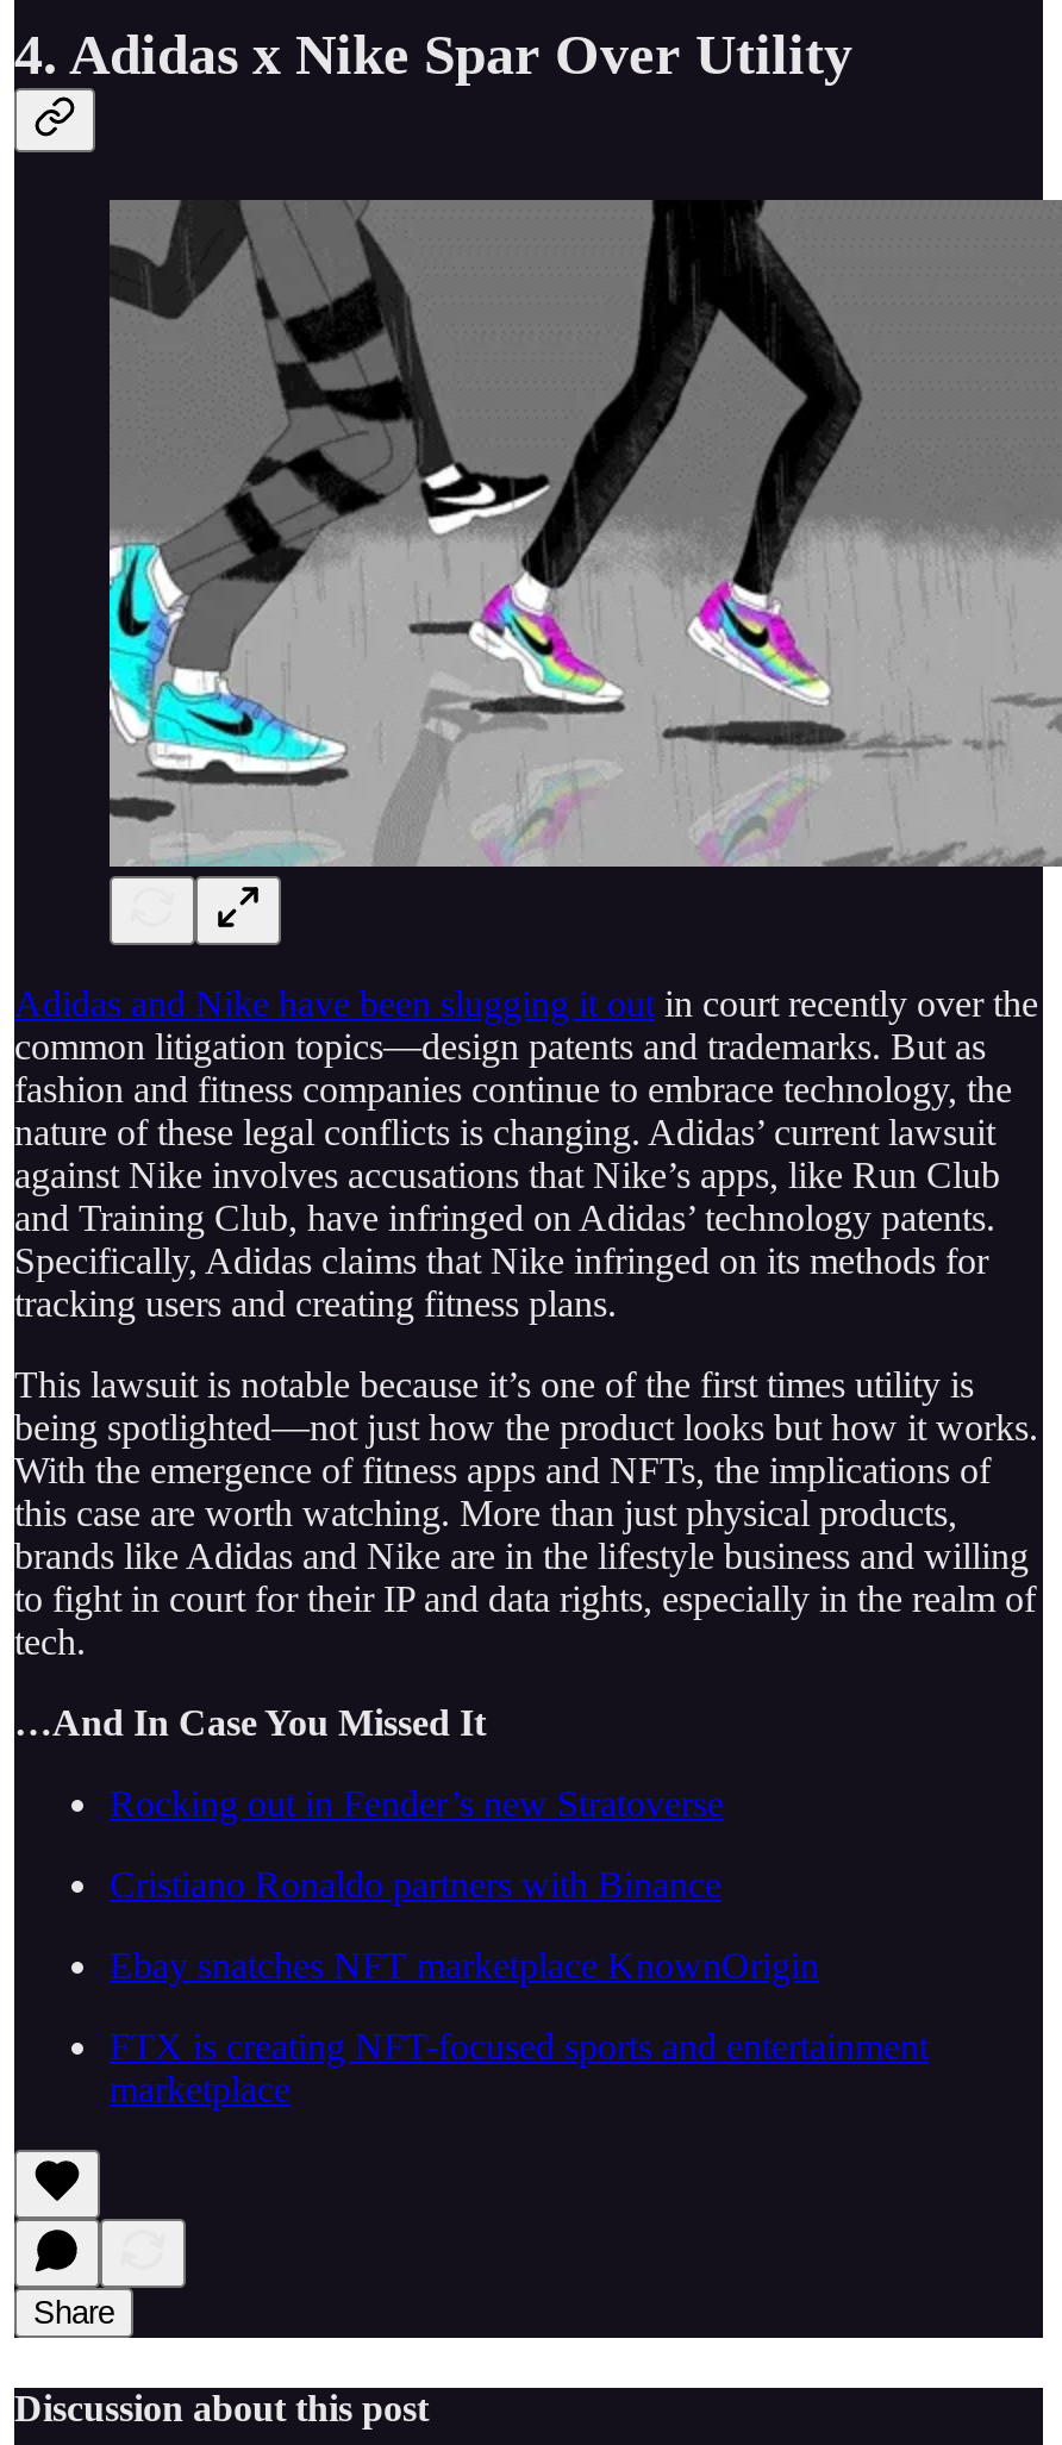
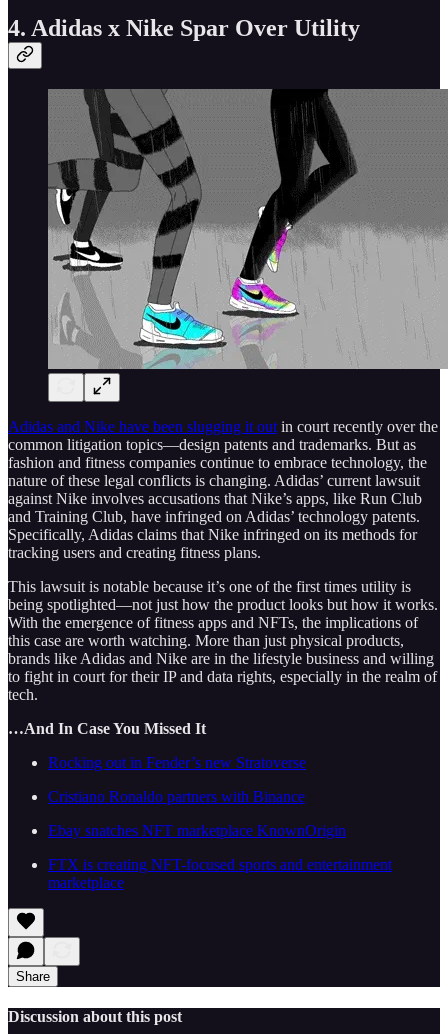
[107,198,1055,867] [image] -> [47,89,401,369] [image]

